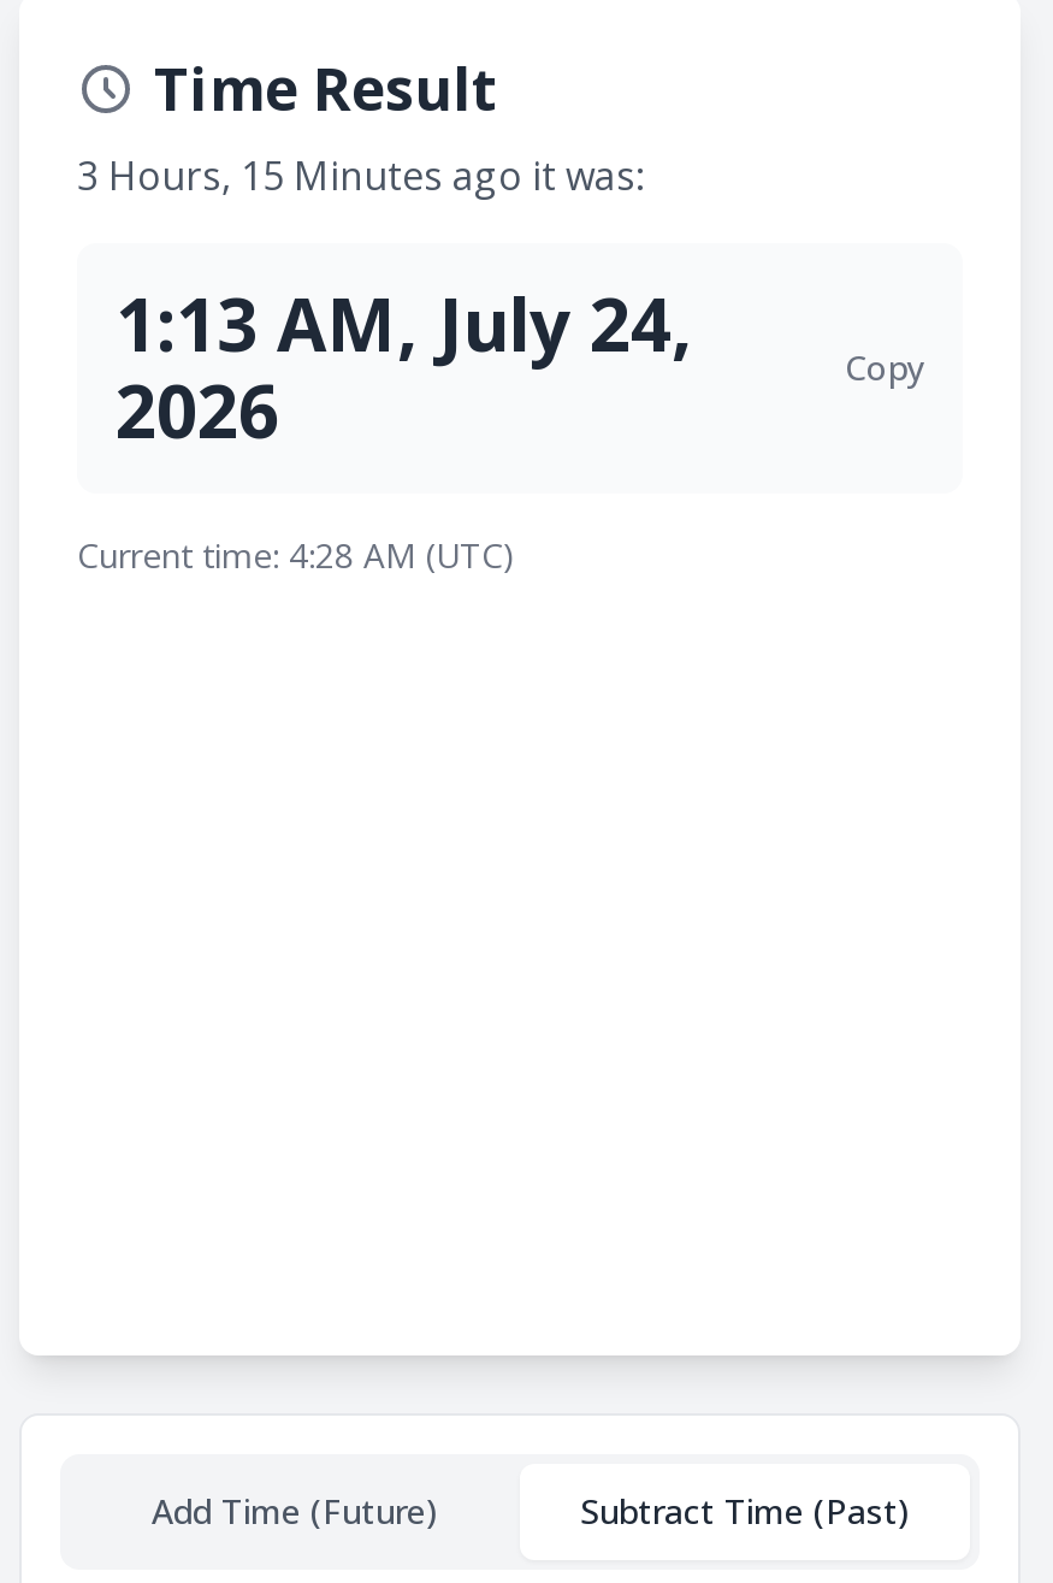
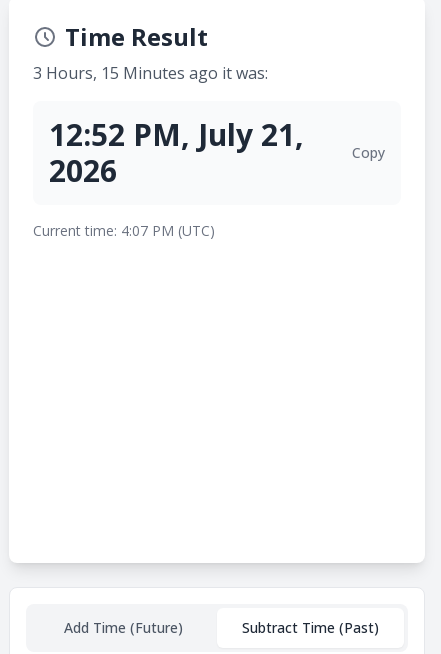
[116,274,693,373] 1:13 AM, July 24, -> [49,114,304,155] 12:52 PM, July 21,
[77,532,515,578] Current time: 4:28 AM (UTC) -> [33,221,215,240] Current time: 4:07 PM (UTC)

